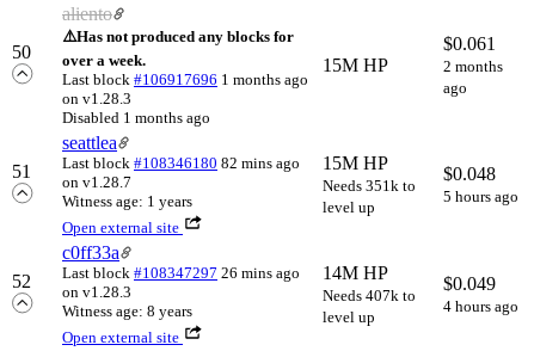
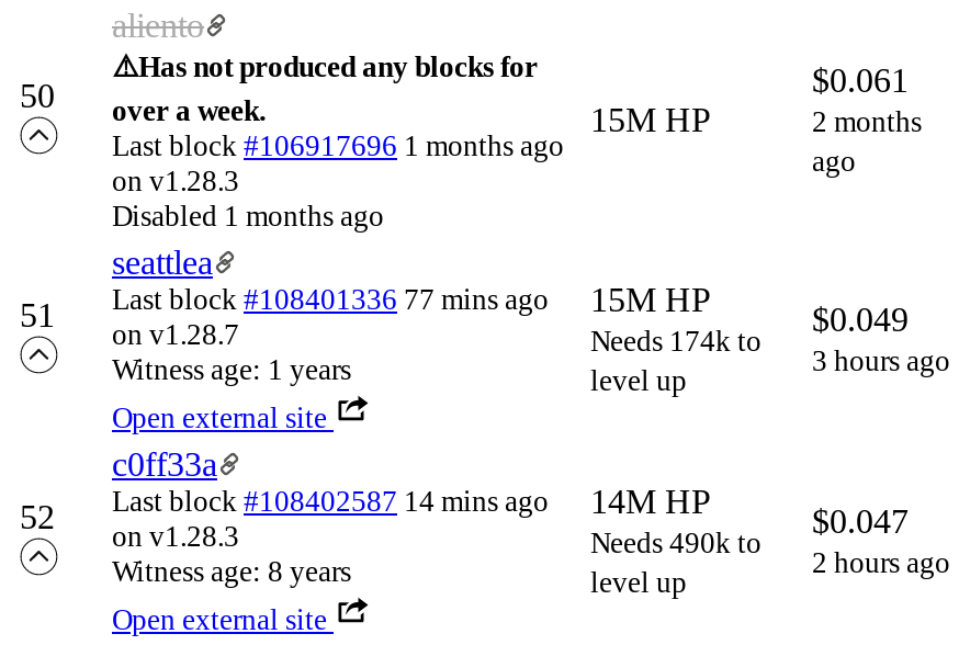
[62,154,300,172] Last block #108346180 82 mins ago -> [112,284,549,317] Last block #108401336 77 mins ago
[443,164,496,184] $0.048 -> [812,301,909,339] $0.049
[323,177,416,195] Needs 351k to -> [590,325,761,358] Needs 174k to
[443,188,518,206] 5 hours ago -> [812,345,950,378] 3 hours ago
[62,264,300,282] Last block #108347297 26 mins ago -> [112,486,549,518] Last block #108402587 14 mins ago
[443,274,496,294] $0.049 -> [812,503,909,540] $0.047
[323,287,416,305] Needs 407k to -> [590,527,761,560] Needs 490k to
[443,298,518,316] 4 hours ago -> [812,547,950,580] 2 hours ago

